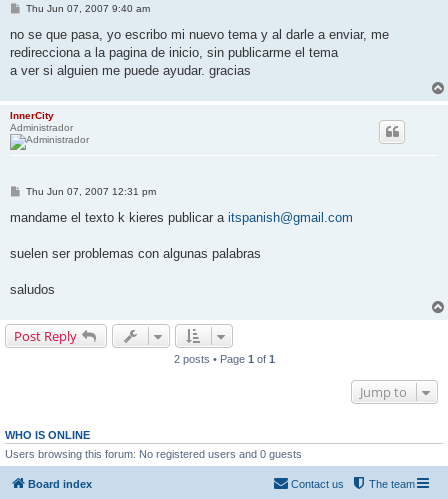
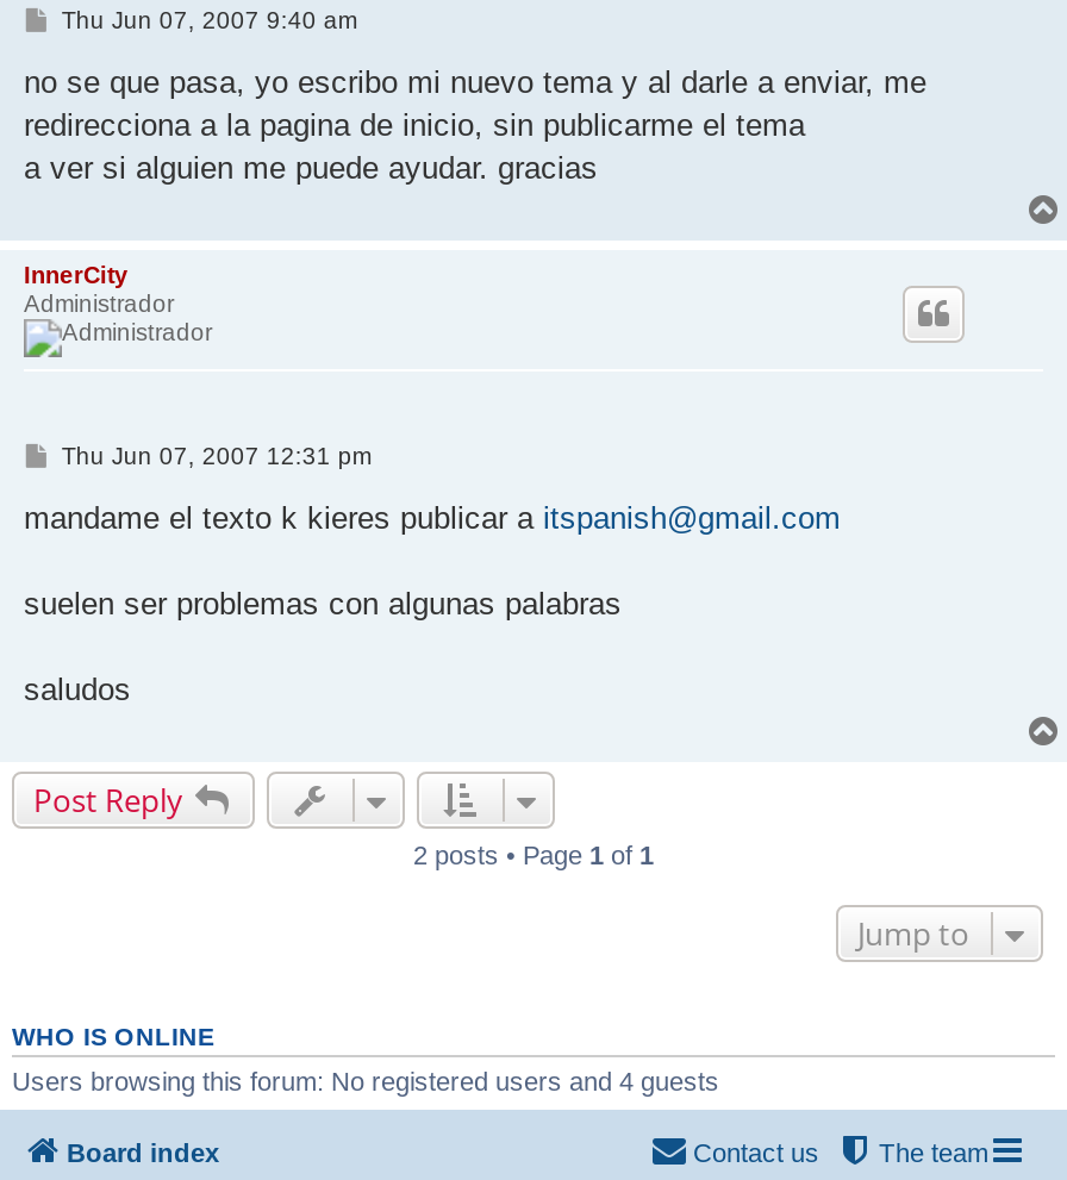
[5,448,302,460] Users browsing this forum: No registered users and 0 guests -> [12,1066,719,1095] Users browsing this forum: No registered users and 4 guests

